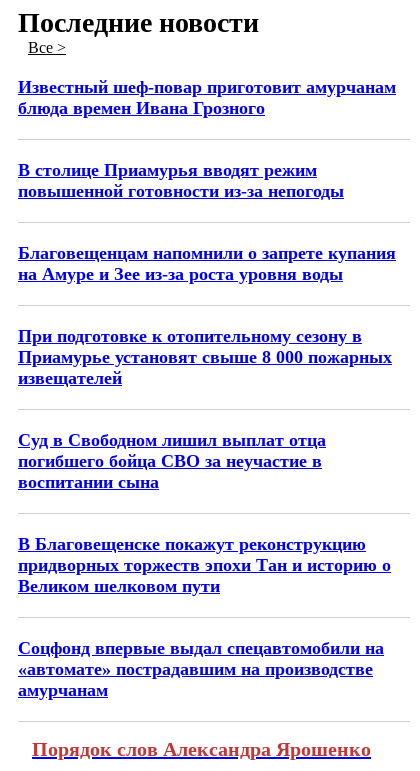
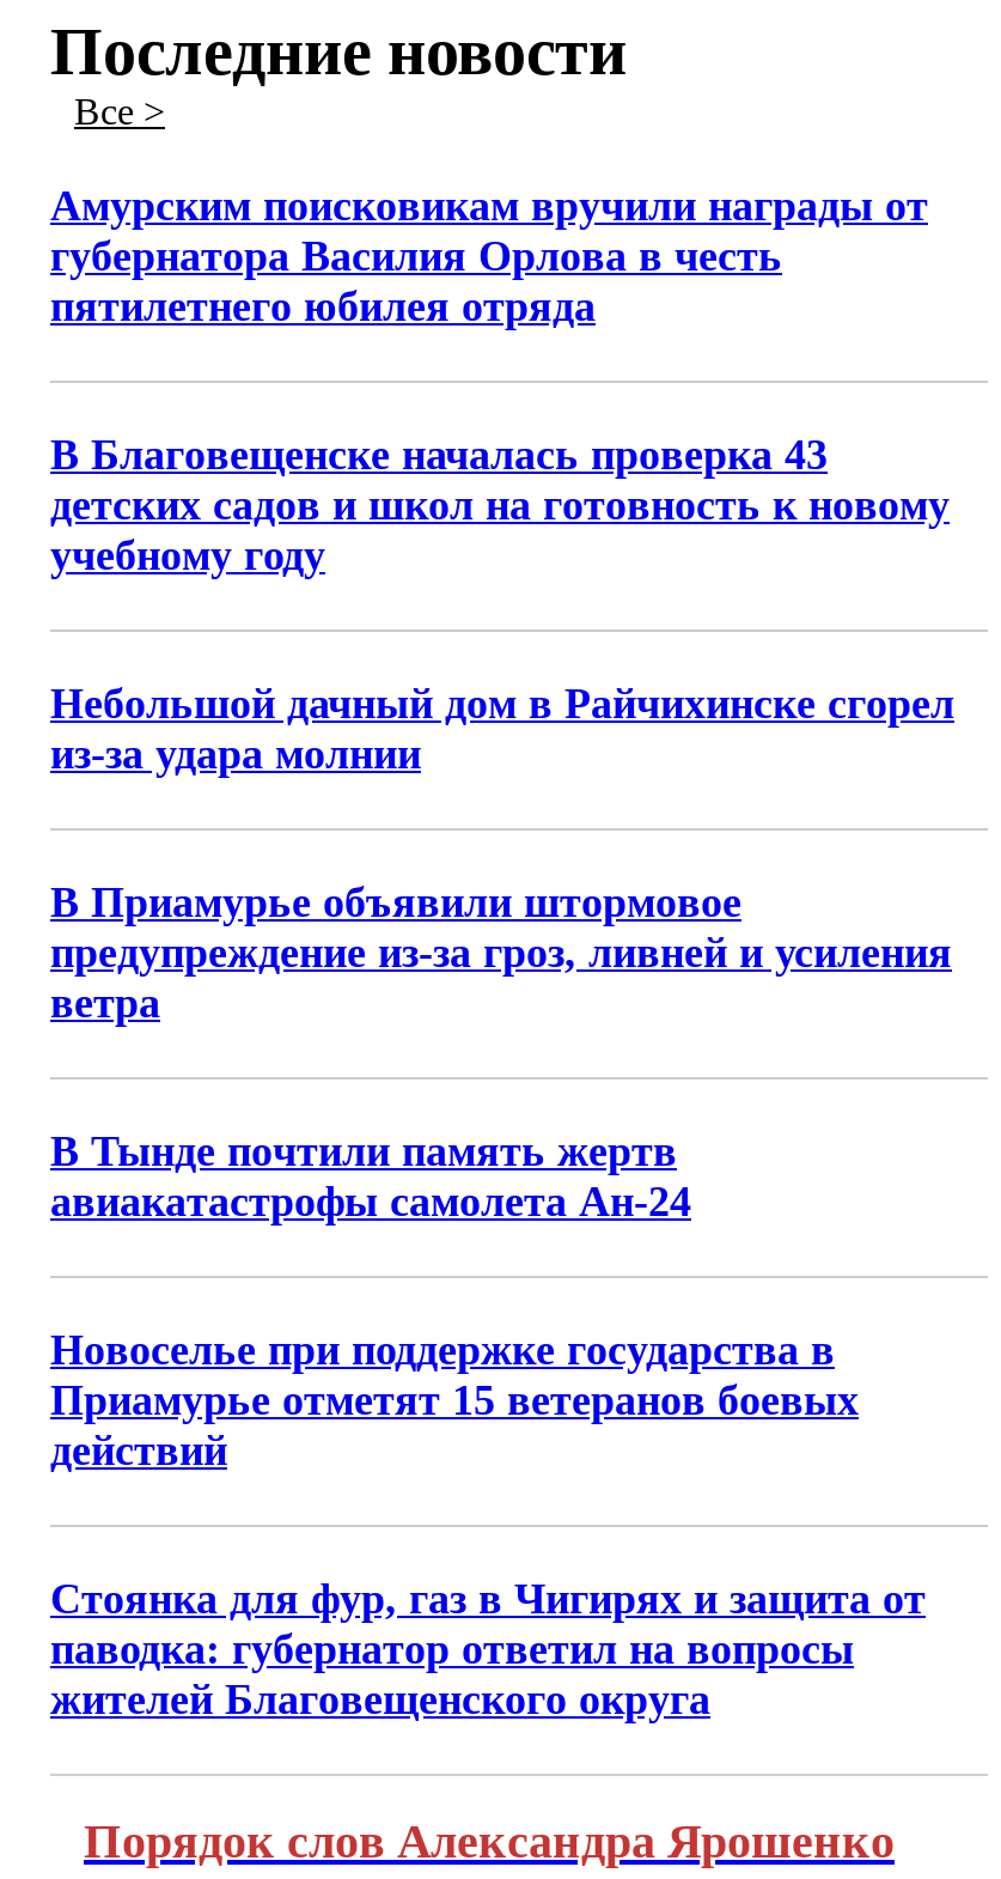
[18,77,396,118] Известный шеф-повар приготовит амурчанам | блюда времен Ивана Грозного -> [50,183,928,331] Амурским поисковикам вручили награды от | губернатора Василия Орлова в честь | пятилетнего юбилея отряда
[18,160,344,201] В столице Приамурья вводят режим | повышенной готовности из-за непогоды -> [50,432,950,580] В Благовещенске началась проверка 43 | детских садов и школ на готовность к новому | учебному году
[18,243,396,284] Благовещенцам напомнили о запрете купания | на Амуре и Зее из-за роста уровня воды -> [50,681,954,779] Небольшой дачный дом в Райчихинске сгорел | из-за удара молнии
[18,326,392,388] При подготовке к отопительному сезону в | Приамурье установят свыше 8 000 пожарных | извещателей -> [50,879,952,1028] В Приамурье объявили штормовое | предупреждение из-за гроз, ливней и усиления | ветра
[18,430,326,492] Суд в Свободном лишил выплат отца | погибшего бойца СВО за неучастие в | воспитании сына -> [50,1128,691,1226] В Тынде почтили память жертв | авиакатастрофы самолета Ан-24
[18,534,391,596] В Благовещенске покажут реконструкцию | придворных торжеств эпохи Тан и историю о | Великом шелковом пути -> [50,1327,859,1475] Новоселье при поддержке государства в | Приамурье отметят 15 ветеранов боевых | действий
[18,638,384,700] Соцфонд впервые выдал спецавтомобили на | «автомате» пострадавшим на производстве | амурчанам -> [50,1576,926,1724] Стоянка для фур, газ в Чигирях и защита от | паводка: губернатор ответил на вопросы | жителей Благовещенского округа

